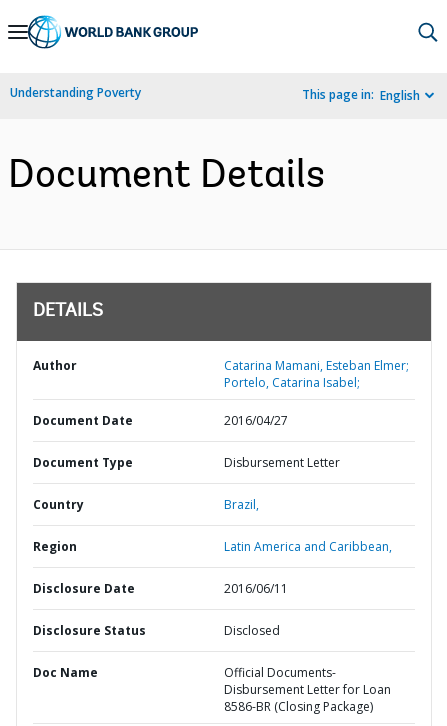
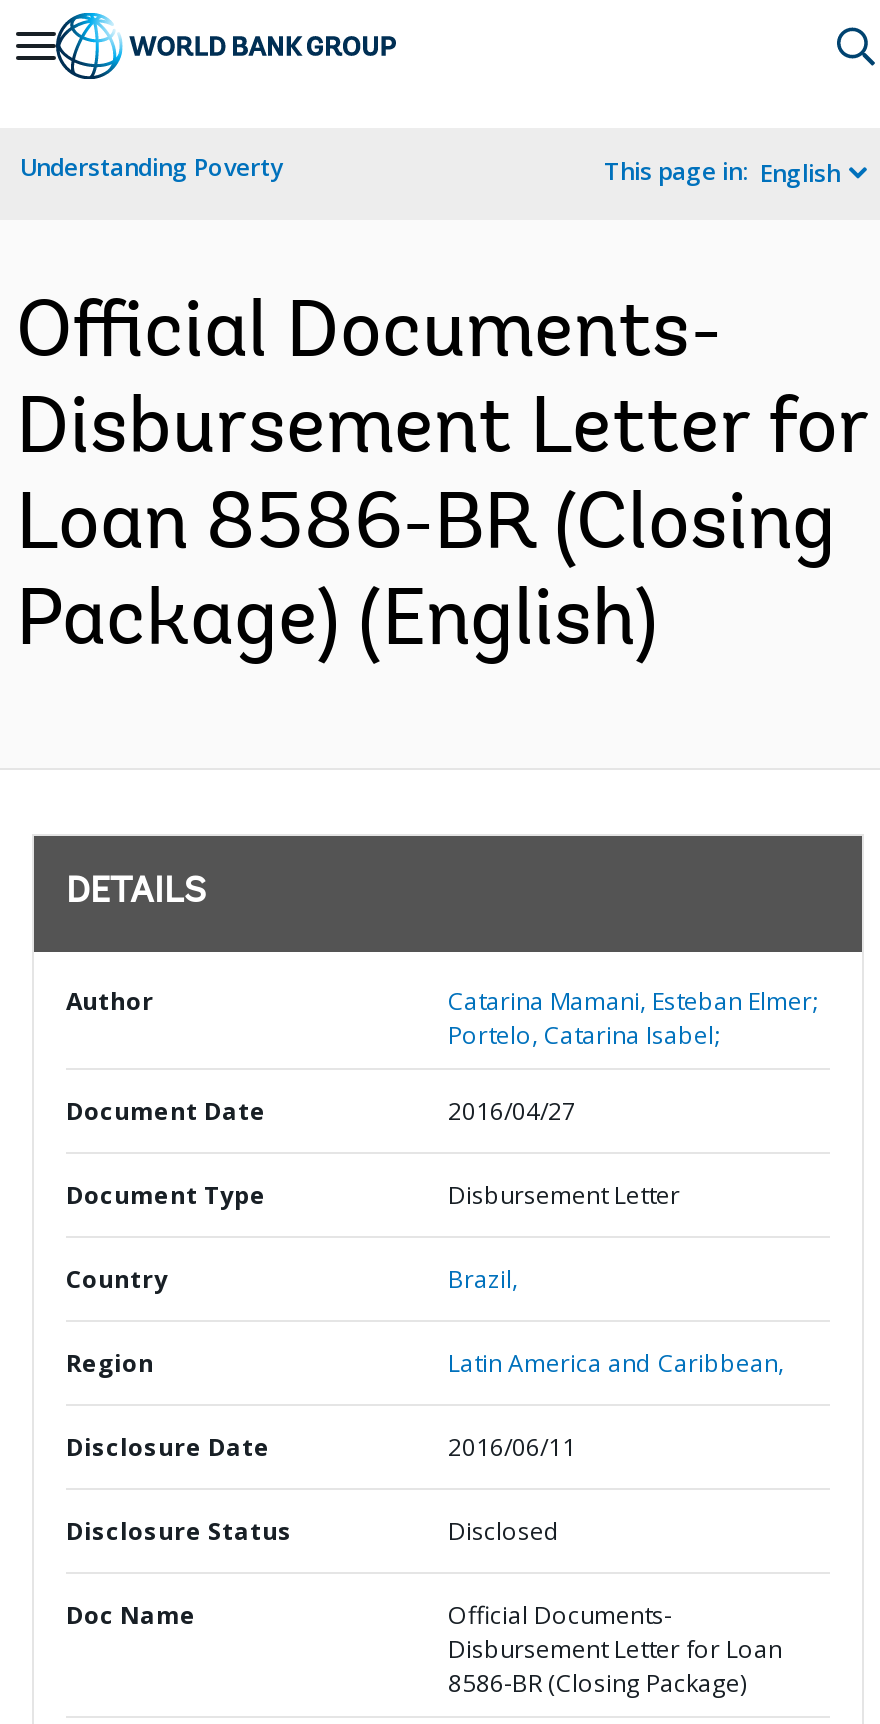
[8,157,325,197] Document Details -> [16,296,868,664] Official Documents- | Disbursement Letter for | Loan 8586-BR (Closing | Package) (English)

